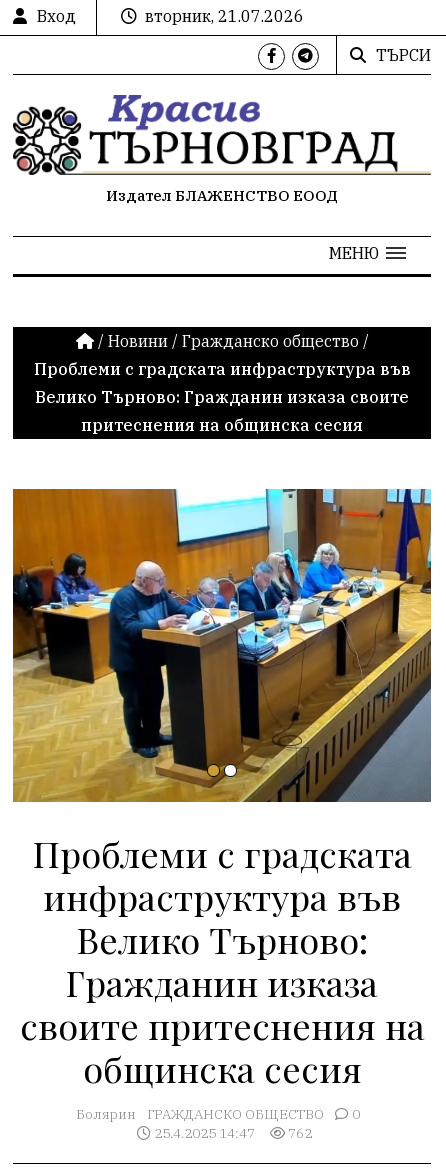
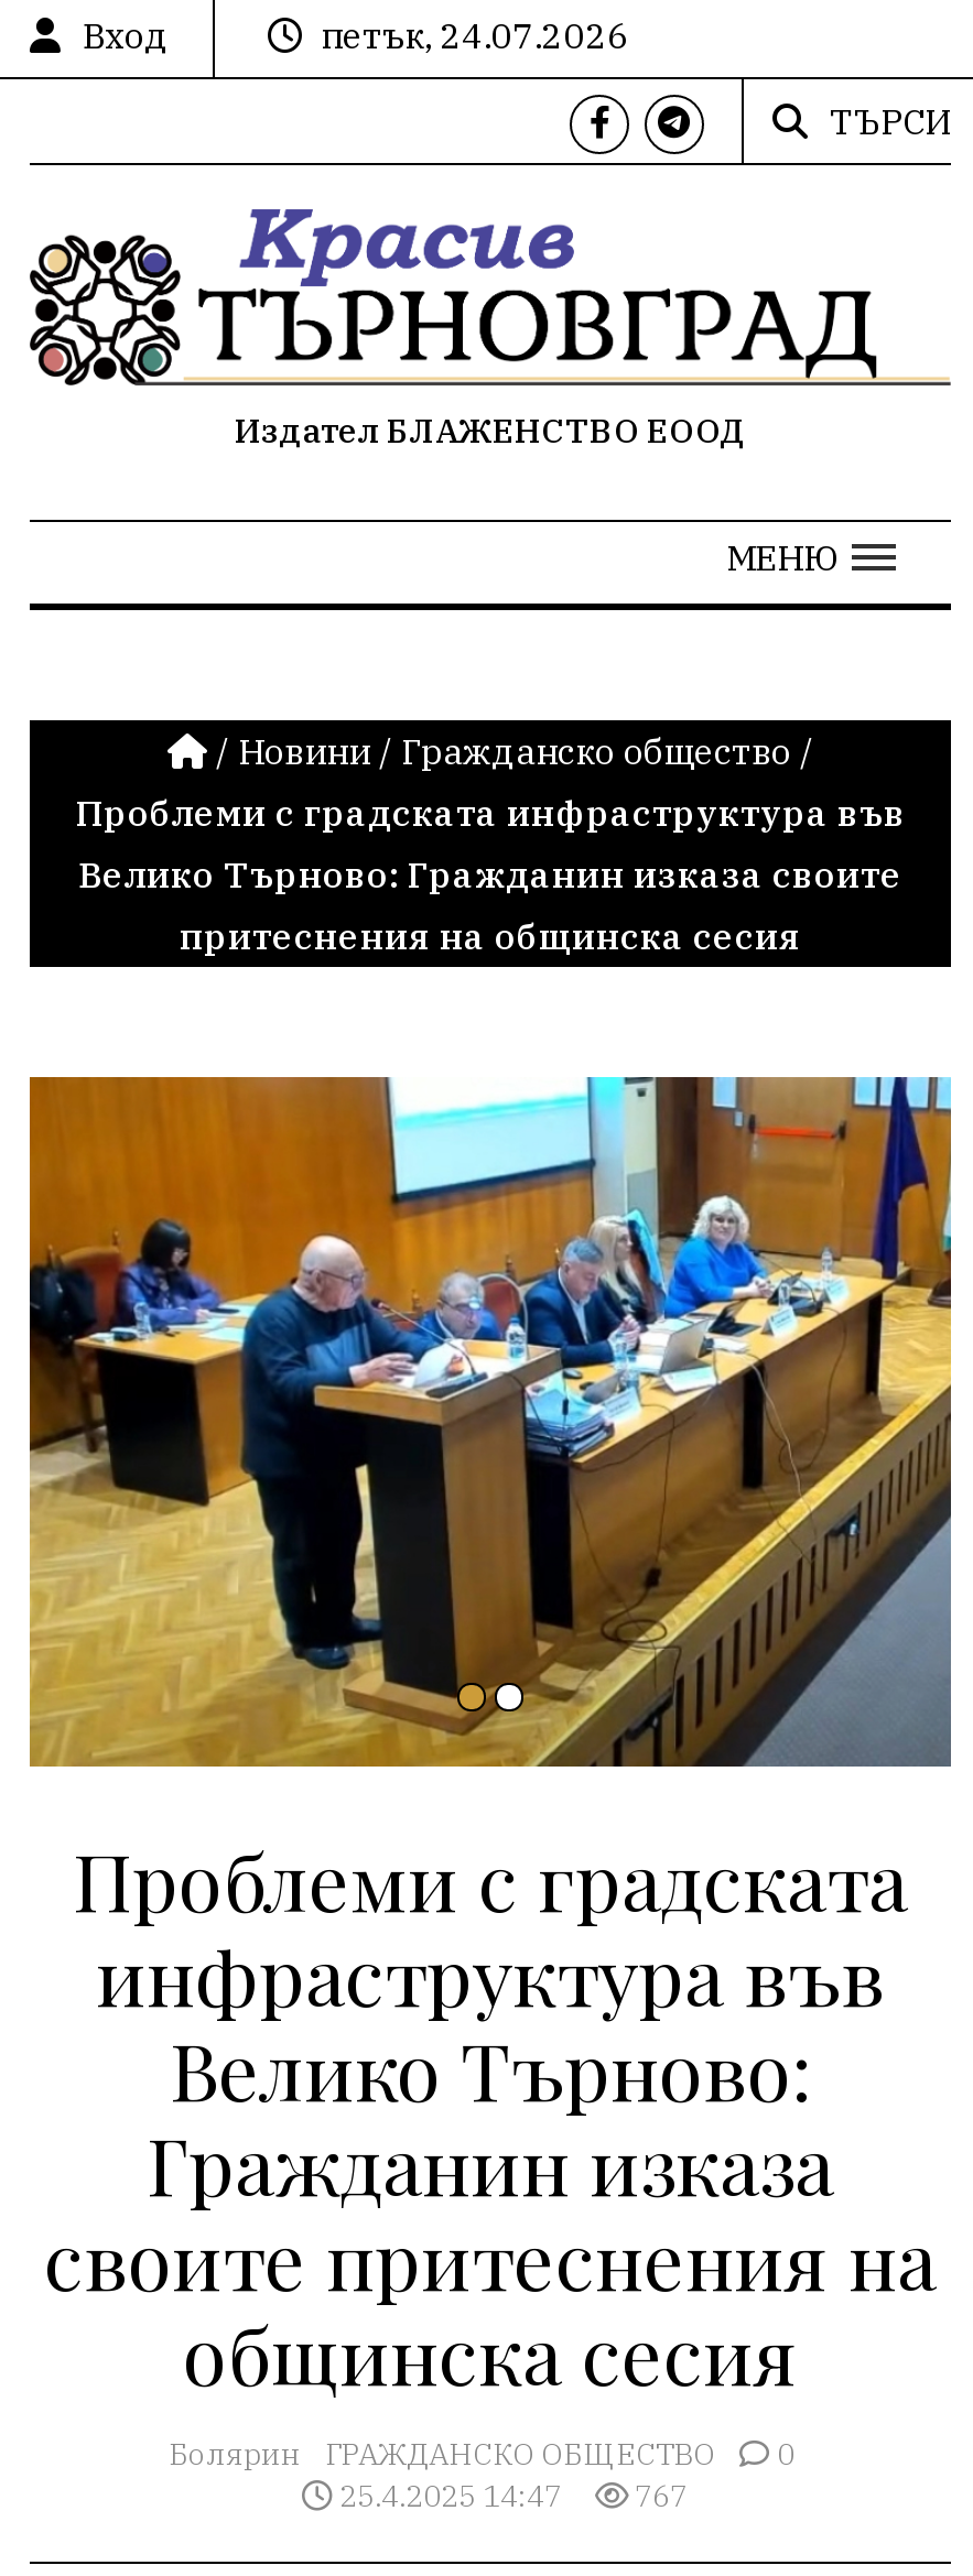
[145,6,304,26] вторник, 21.07.2026 -> [321,13,629,57] петък, 24.07.2026
[150,1124,311,1142] 25.4.2025 14:47 762 -> [333,2476,688,2516] 25.4.2025 14:47 767

